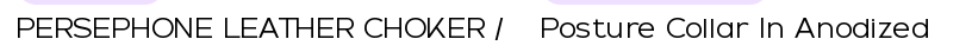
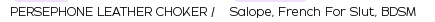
[540,17,930,43] Posture Collar In Anodized -> [230,7,416,18] Salope, French For Slut, BDSM

